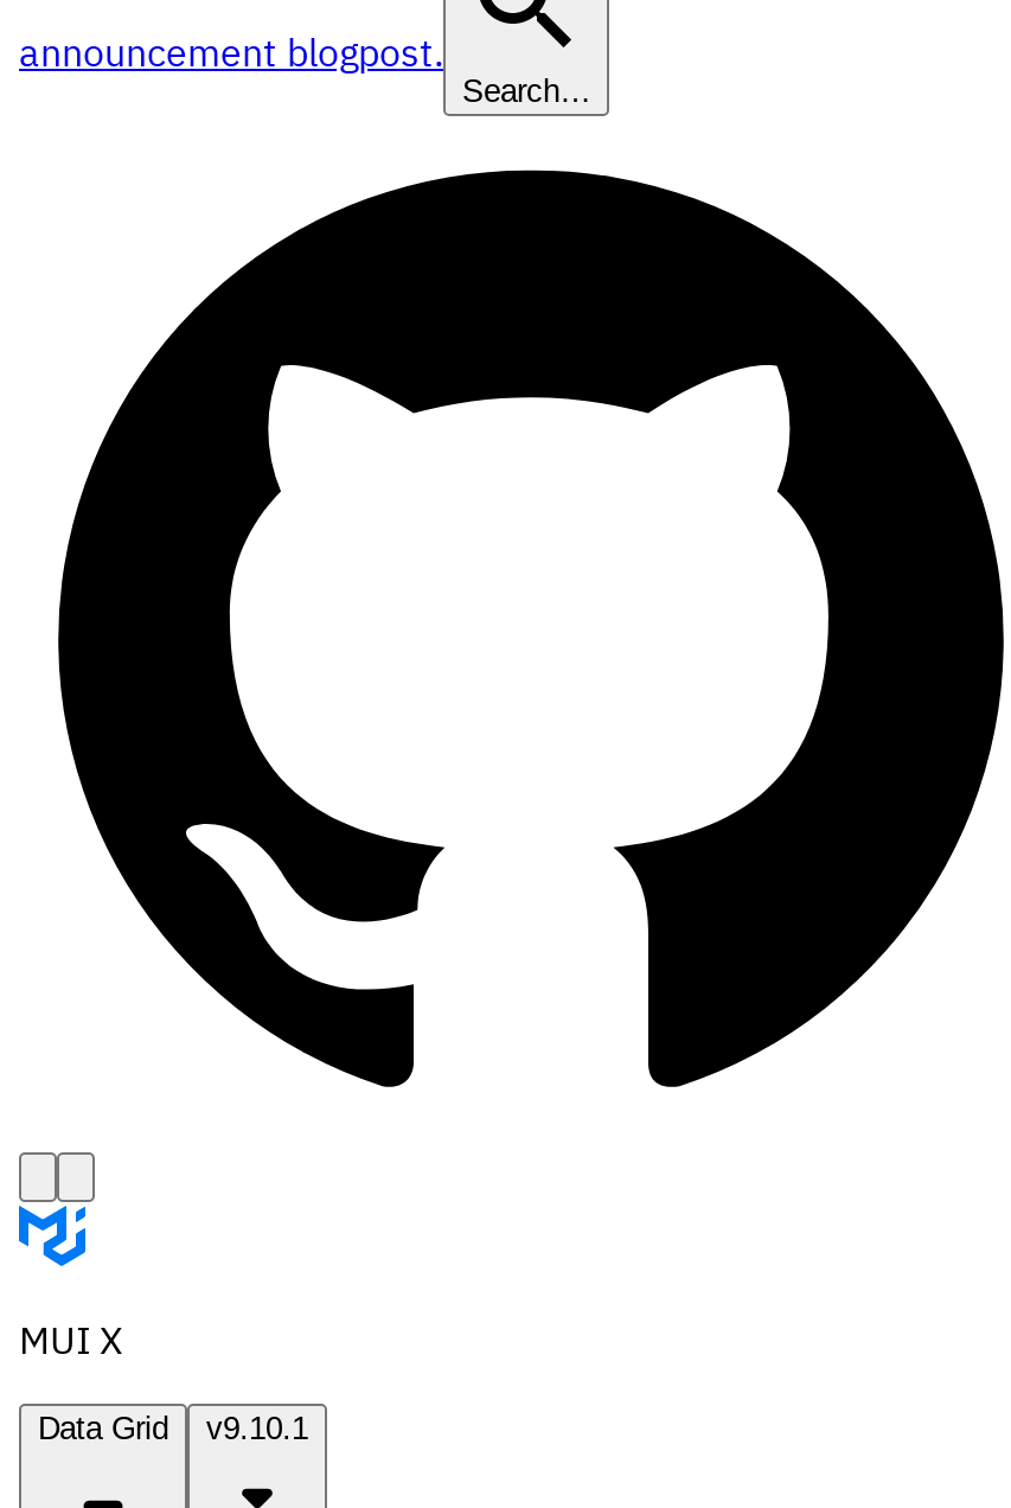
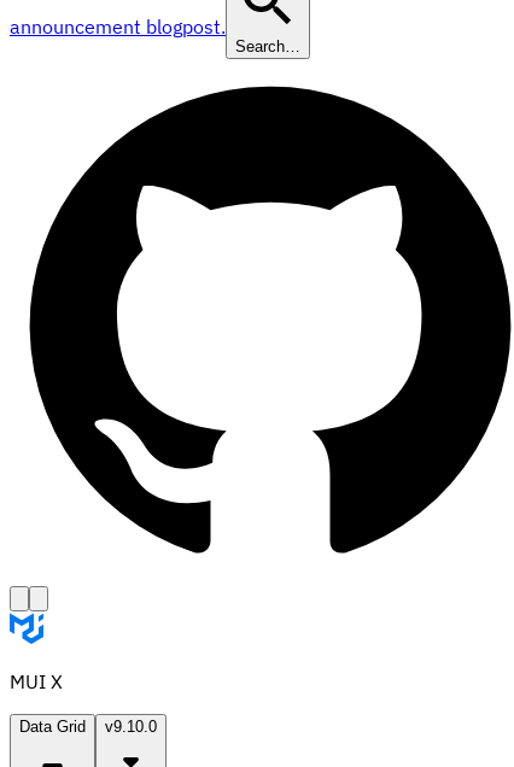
[38,1411,308,1446] Data Grid v9.10.1 -> [19,718,157,736] Data Grid v9.10.0

